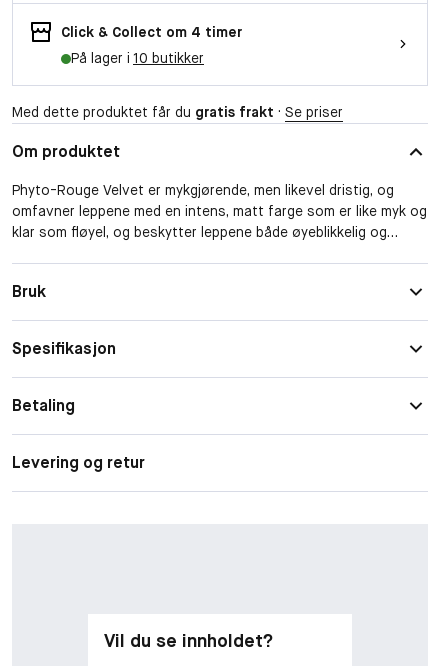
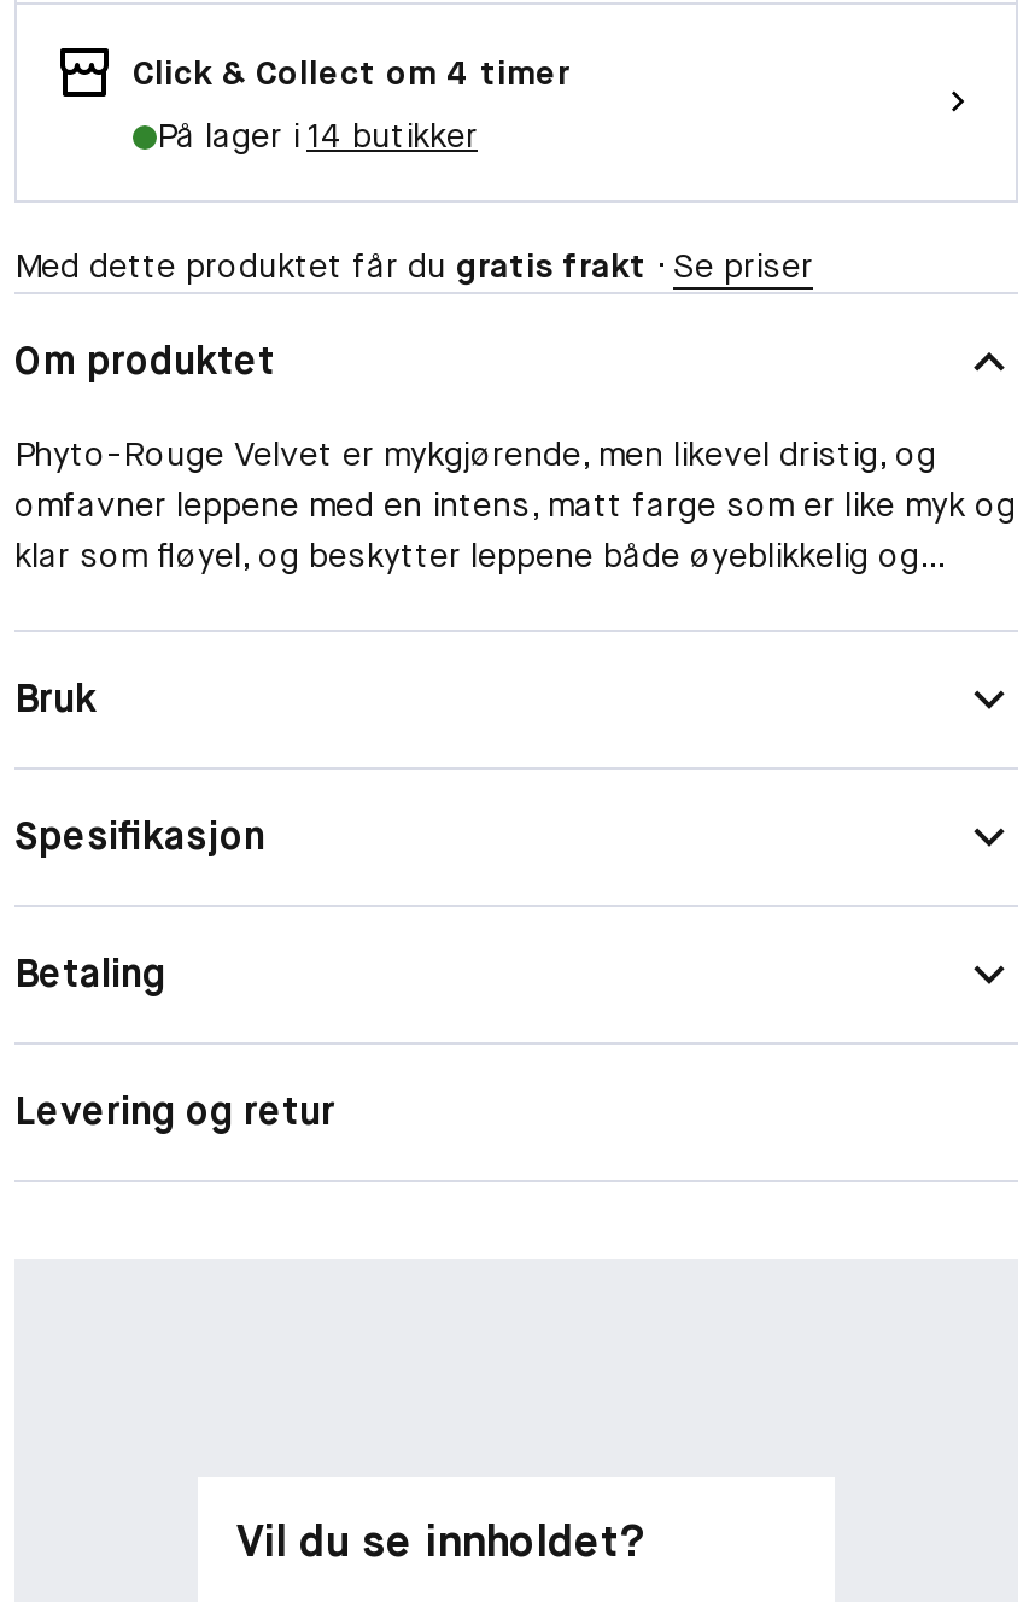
[71,49,204,67] På lager i 10 butikker -> [157,113,478,157] På lager i 14 butikker

